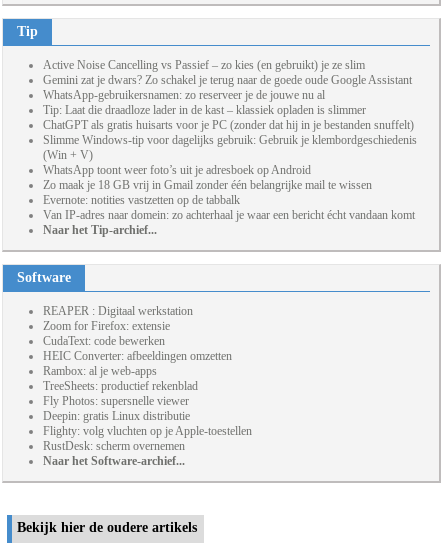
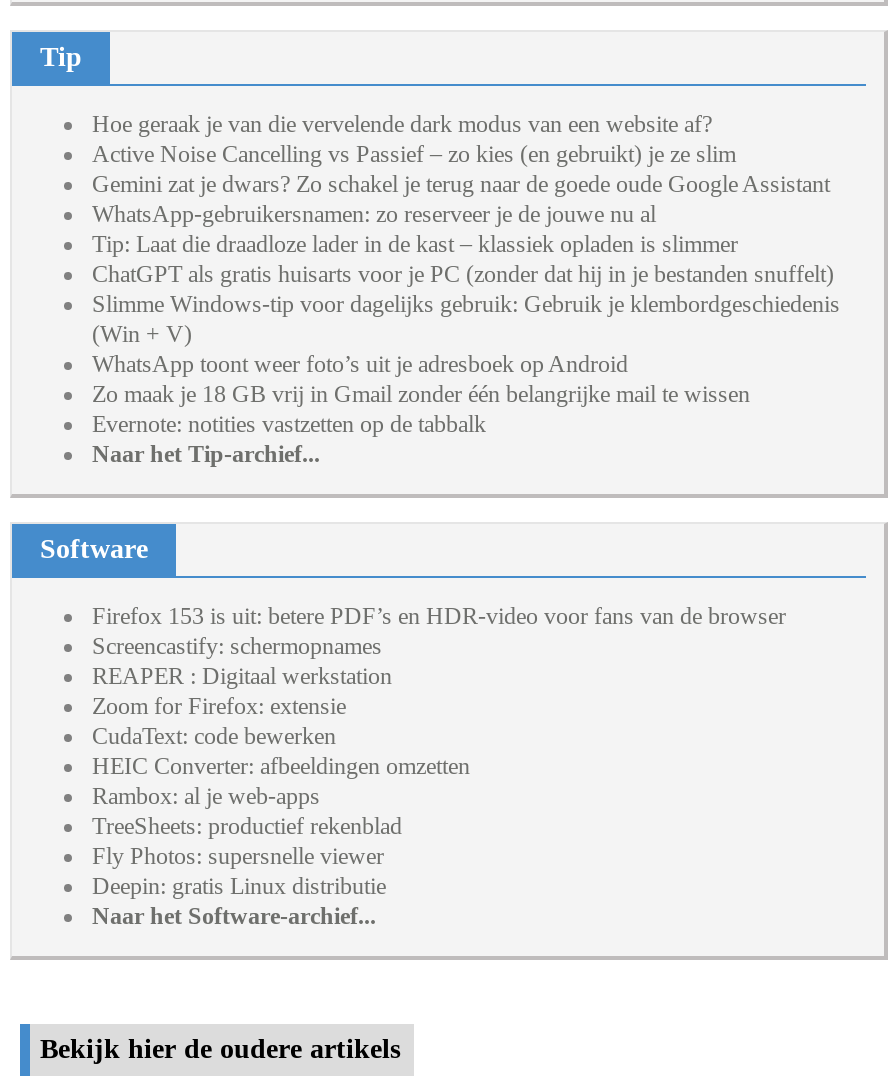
none -> [92,110,712,138] Hoe geraak je van die vervelende dark modus van een website af?
[43,208,415,222] Van IP-adres naar domein: zo achterhaal je waar een bericht écht vandaan komt -> none
none -> [92,602,786,660] Firefox 153 is uit: betere PDF’s en HDR-video voor fans van de browser | Screencastify: schermopnames
moved [43,304,232,423] -> [92,662,470,900]: REAPER : Digitaal werkstation | Zoom for Firefox: extensie | CudaText: code bewerken | HEIC Converter: afbeeldingen omzetten | Rambox: al je web-apps | TreeSheets: productief rekenblad | Fly Photos: supersnelle viewer | Deepin: gratis Linux distributie
[43,424,252,453] Flighty: volg vluchten op je Apple-toestellen | RustDesk: scherm overnemen -> none

